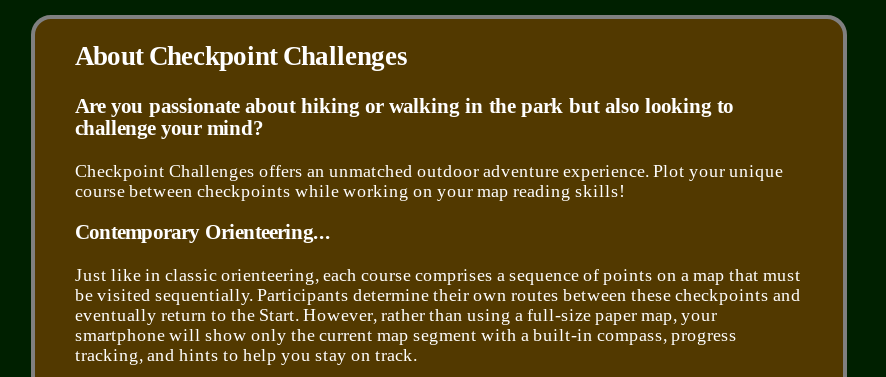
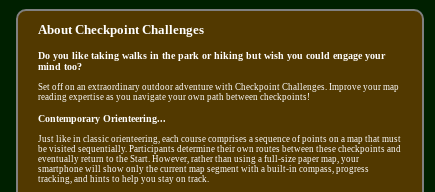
[75,95,733,139] Are you passionate about hiking or walking in the park but also looking to | challenge your mind? -> [38,50,385,72] Do you like taking walks in the park or hiking but wish you could engage your | mind too?
[75,160,783,200] Checkpoint Challenges offers an unmatched outdoor adventure experience. Plot your unique | course between checkpoints while working on your map reading skills! -> [38,82,399,102] Set off on an extraordinary outdoor adventure with Checkpoint Challenges. Improve your map | reading expertise as you navigate your own path between checkpoints!

